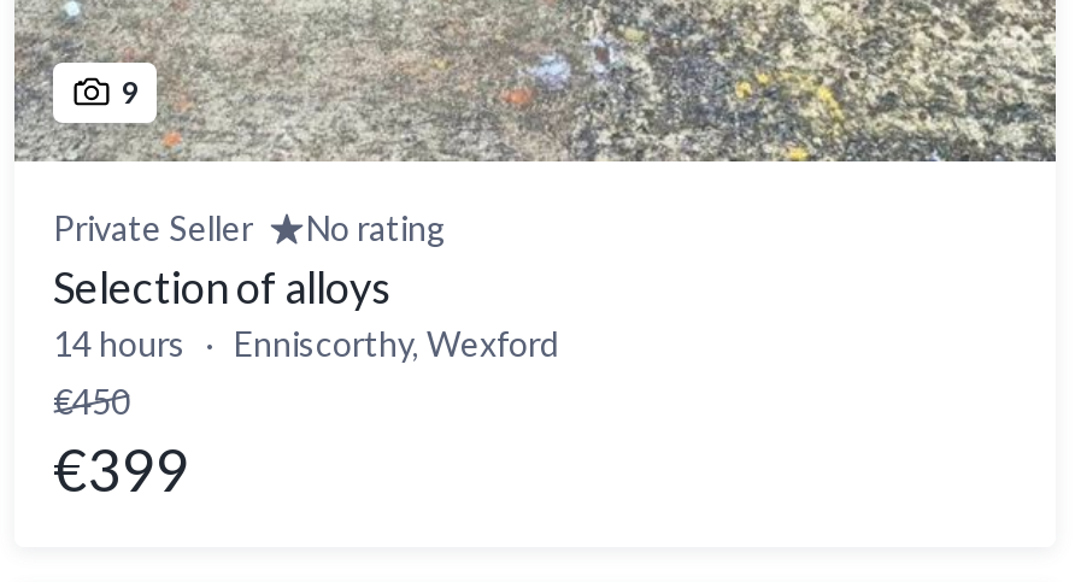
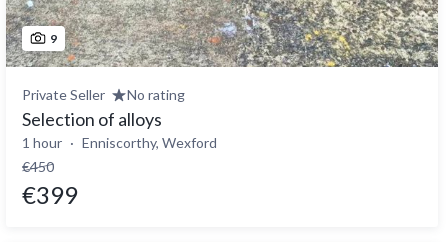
[53,323,559,364] 14 hours Enniscorthy, Wexford -> [22,134,217,151] 1 hour Enniscorthy, Wexford

